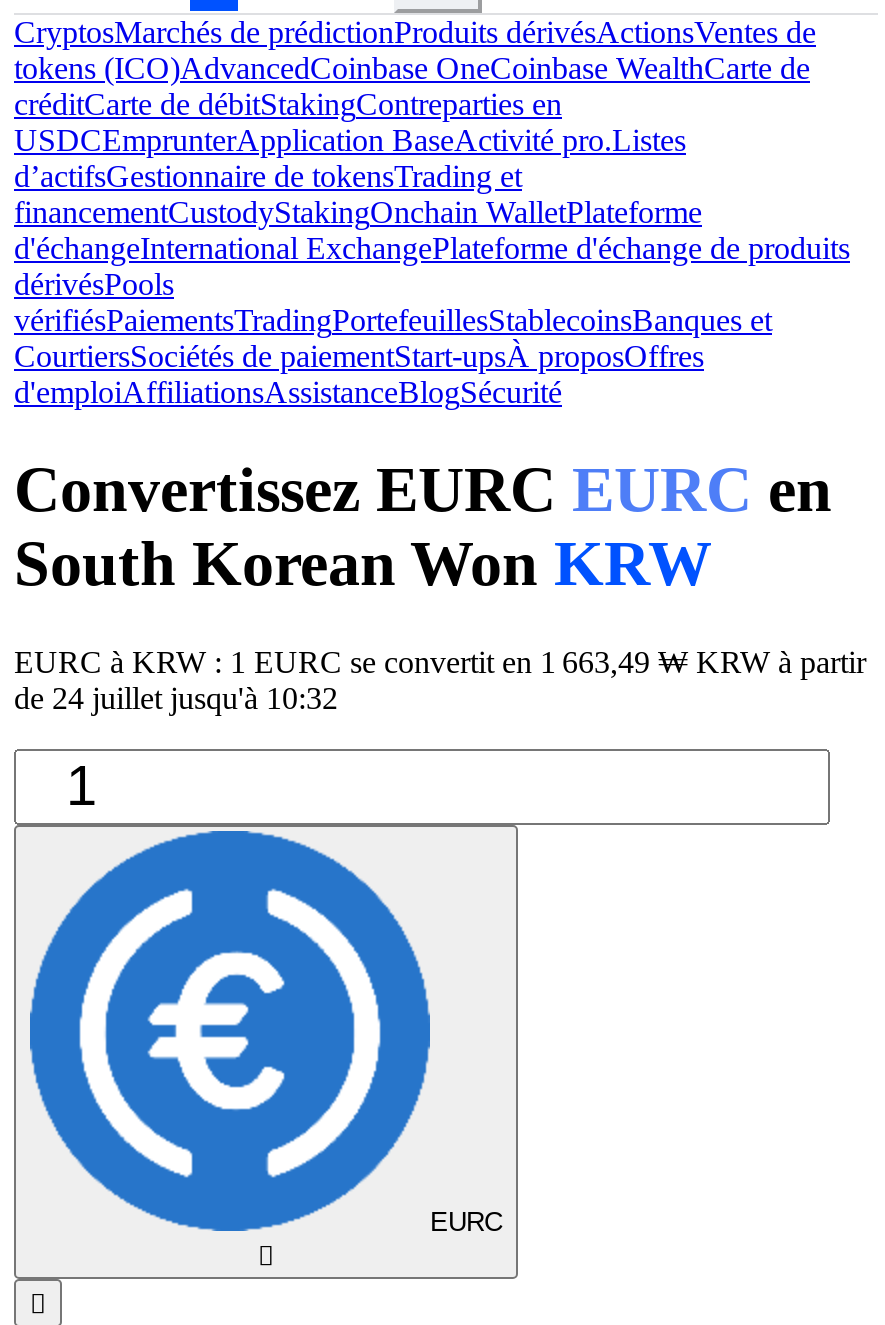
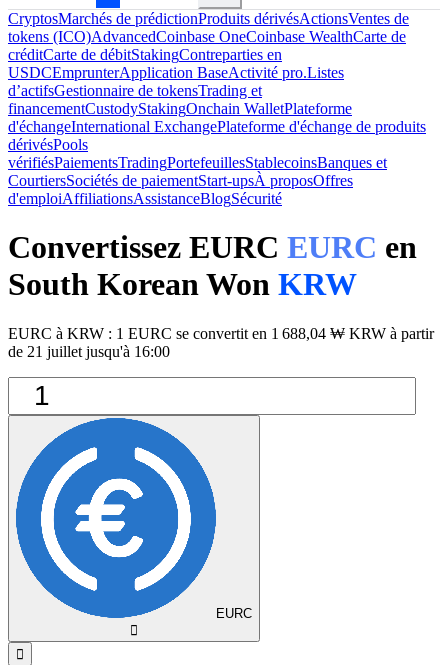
[14,645,866,679] EURC à KRW : 1 EURC se convertit en 1 663,49 ₩ KRW à partir -> [8,325,434,342] EURC à KRW : 1 EURC se convertit en 1 688,04 ₩ KRW à partir
[14,681,338,715] de 24 juillet jusqu'à 10:32 -> [8,343,170,360] de 21 juillet jusqu'à 16:00

